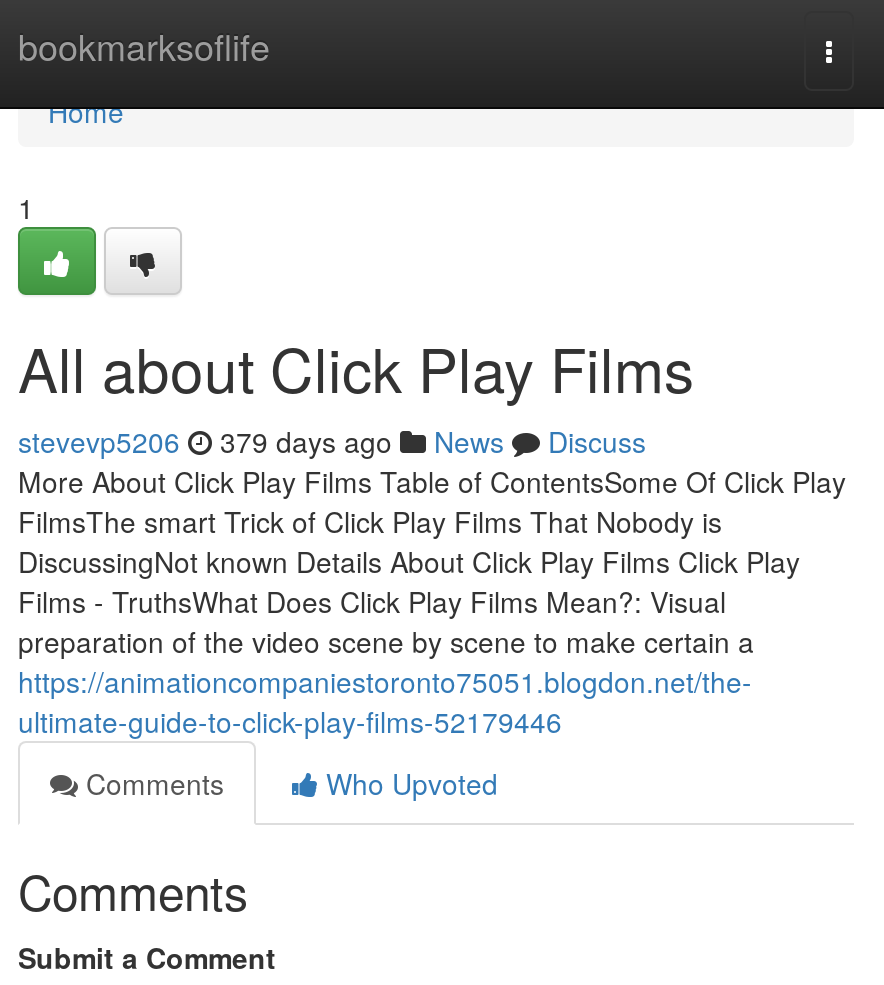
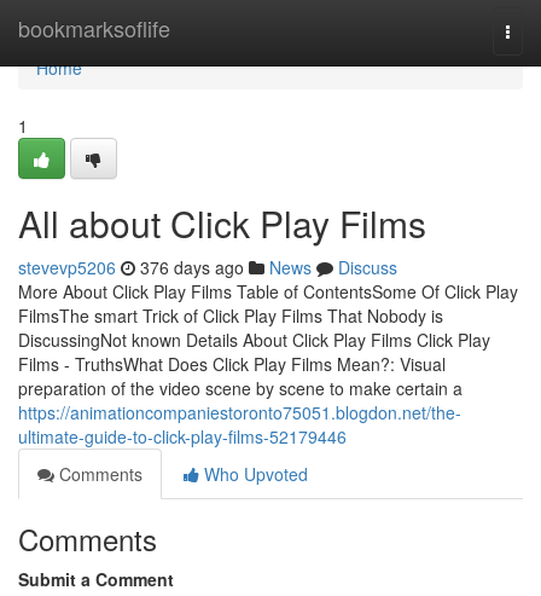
[18,421,646,461] stevevp5206 379 days ago News Discuss -> [18,255,397,279] stevevp5206 376 days ago News Discuss

